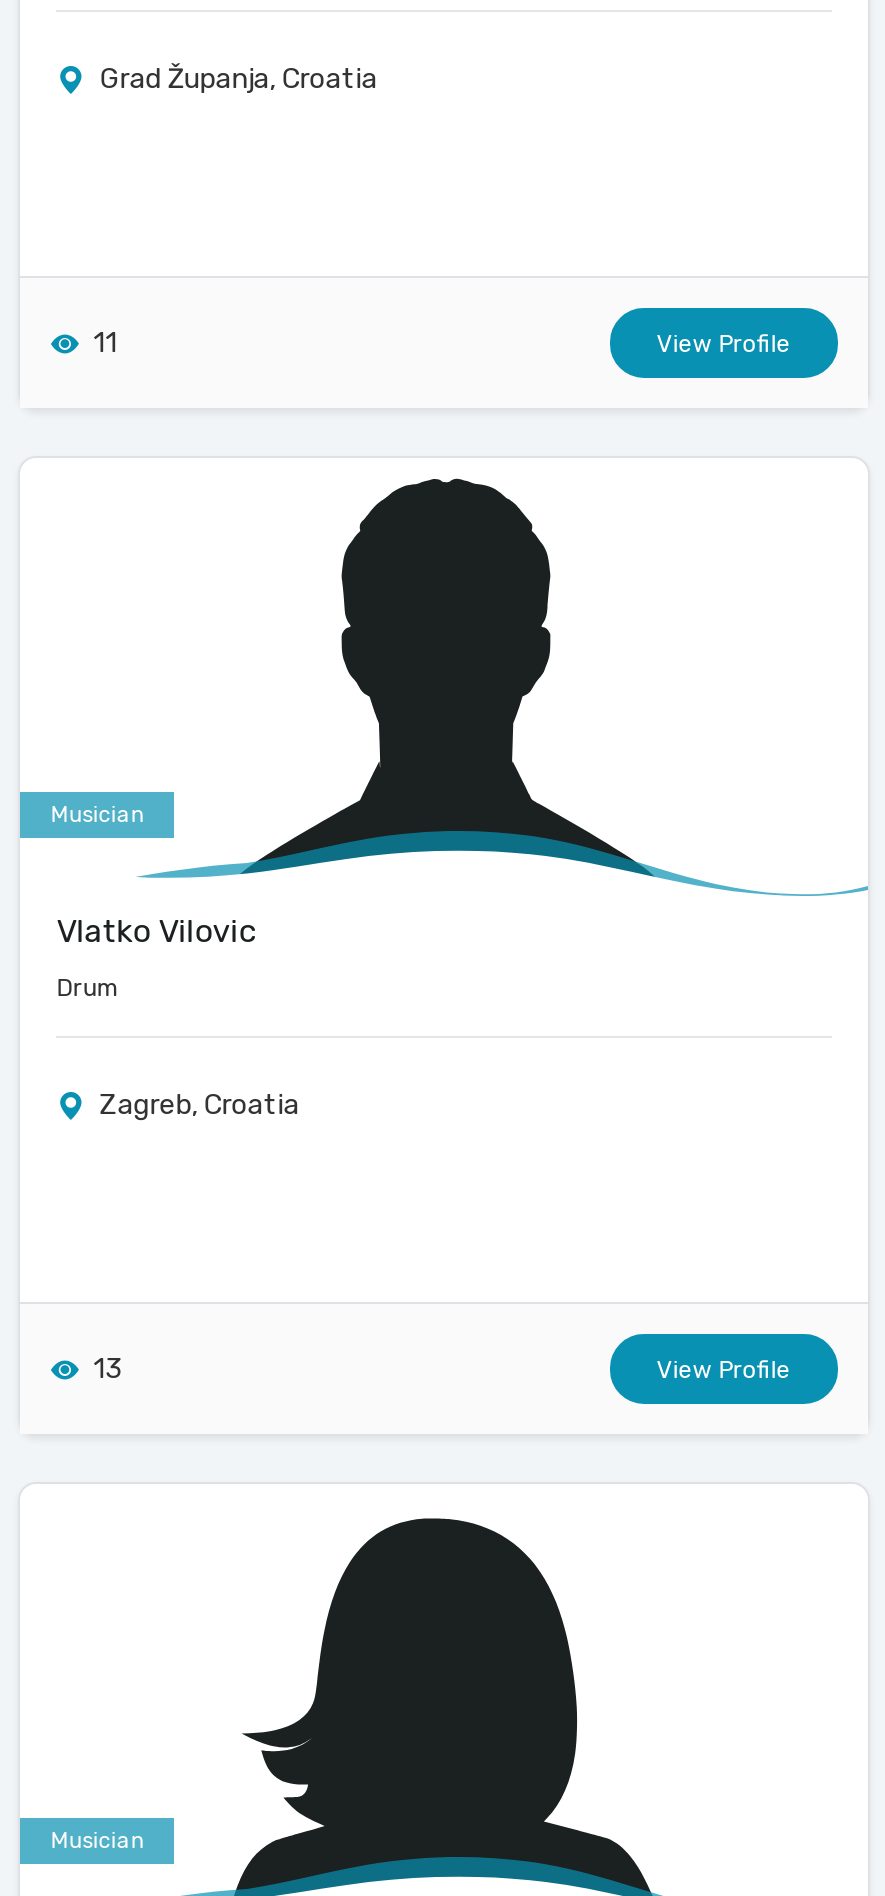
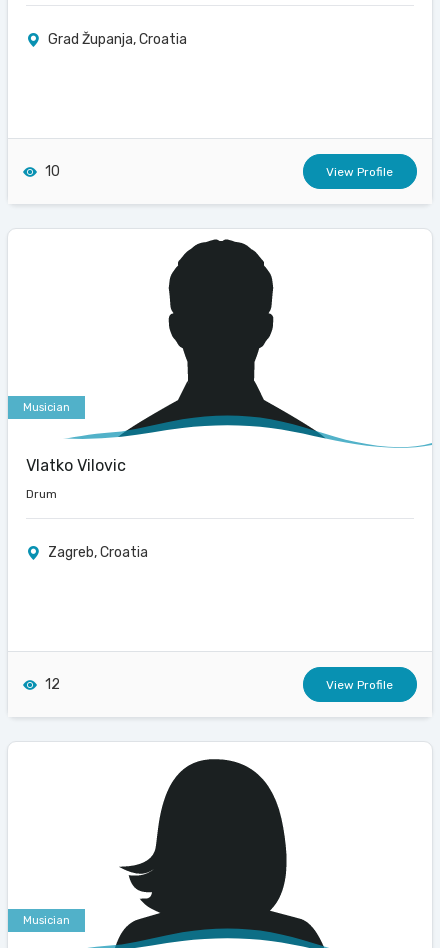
[94,326,118,360] 11 -> [45,163,60,180] 10
[94,1352,124,1386] 13 -> [45,676,60,693] 12

